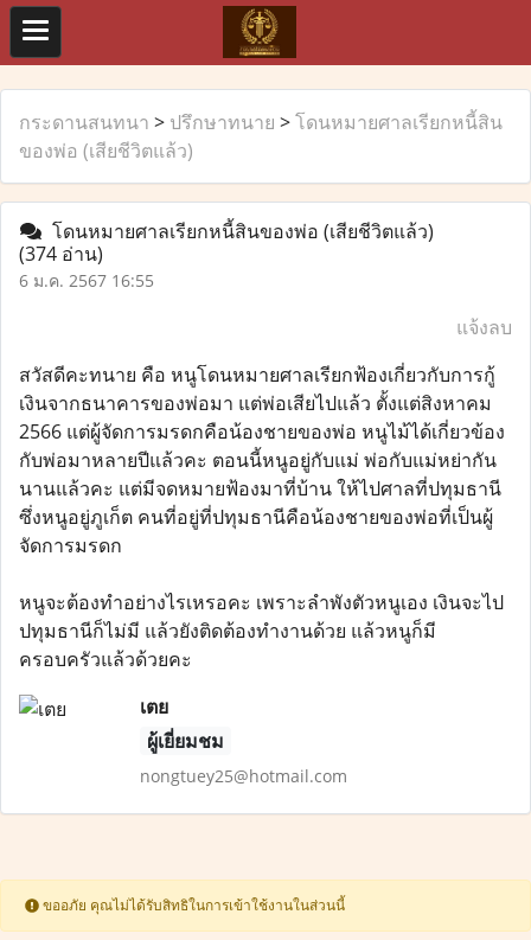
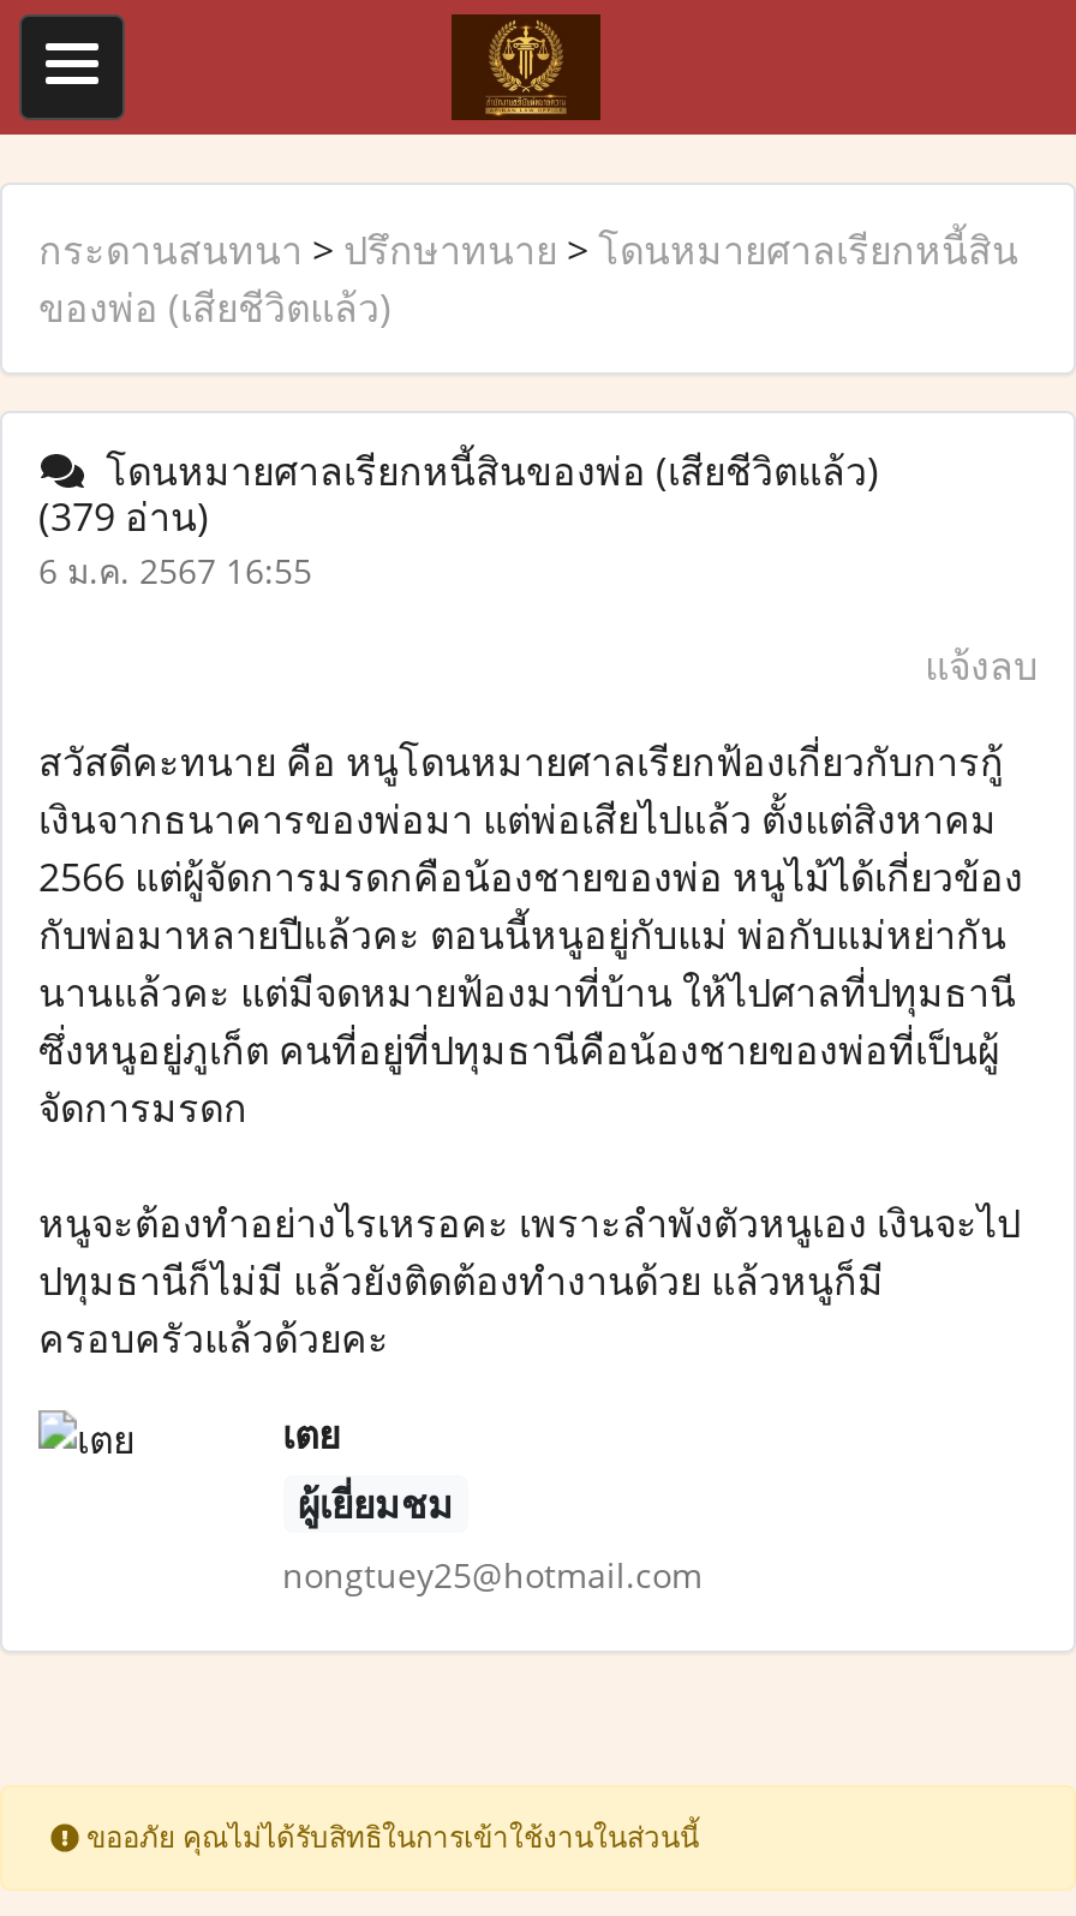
[19,241,103,267] (374 อ่าน) -> [38,490,209,543] (379 อ่าน)

